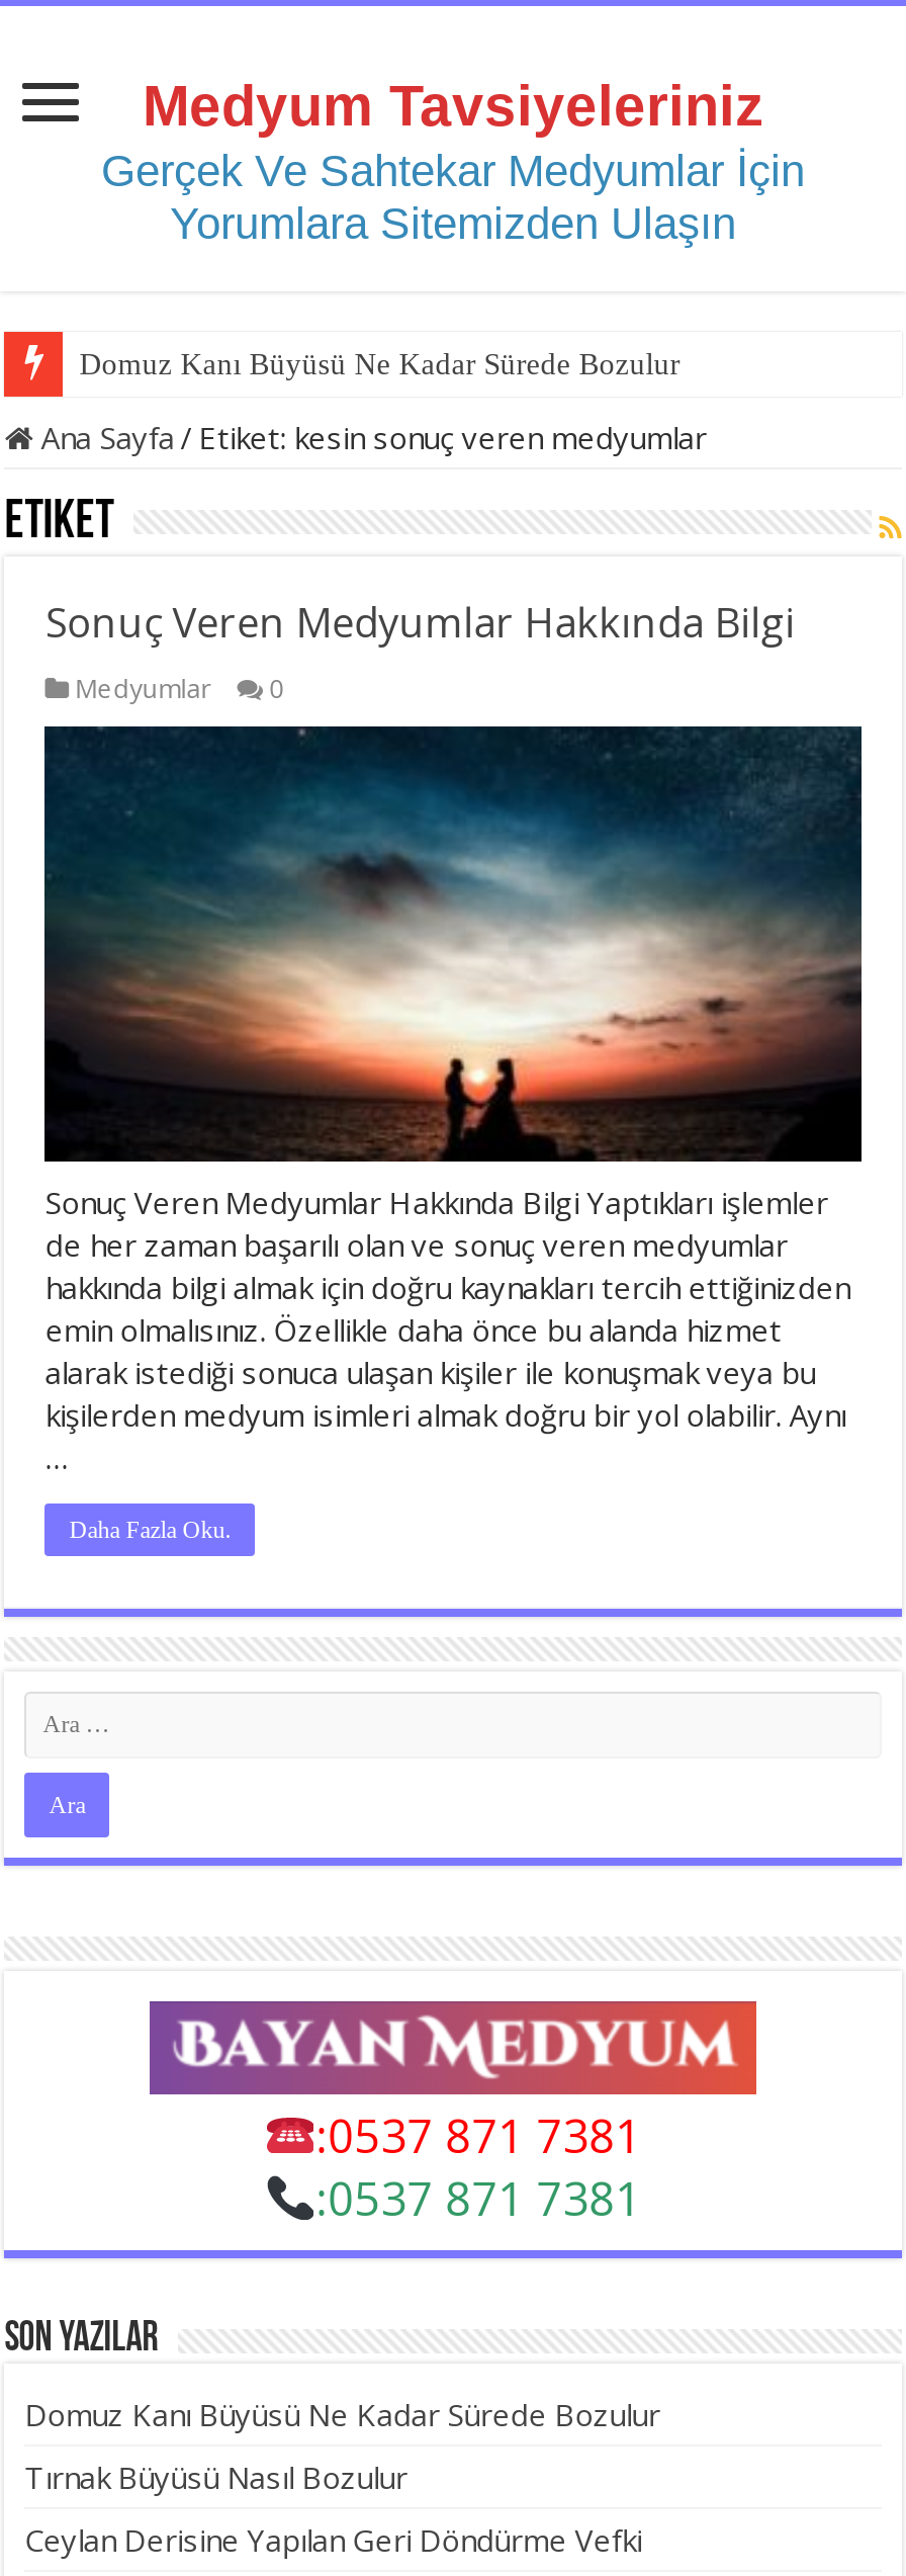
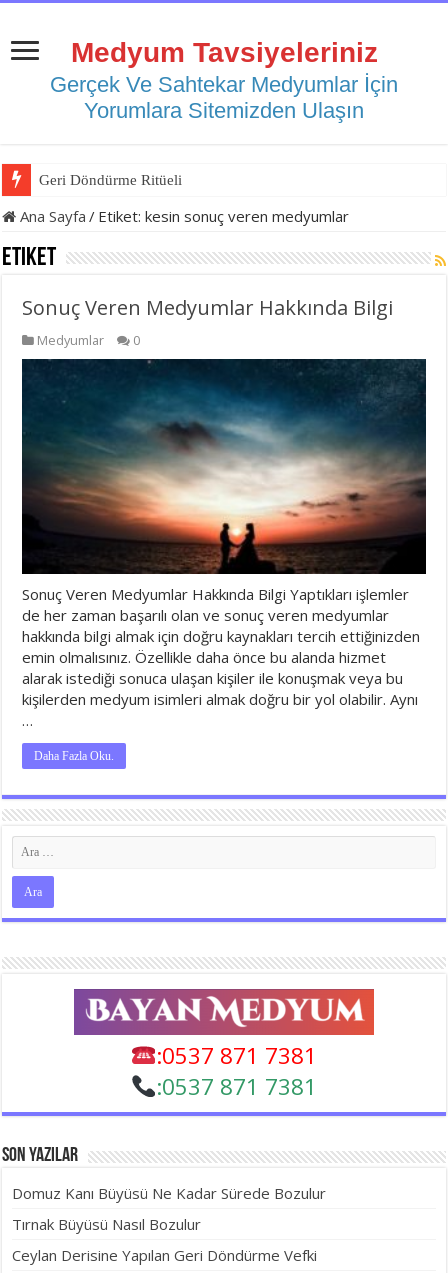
[79,348,680,380] Domuz Kanı Büyüsü Ne Kadar Sürede Bozulur -> [39,172,182,188] Geri Döndürme Ritüeli

